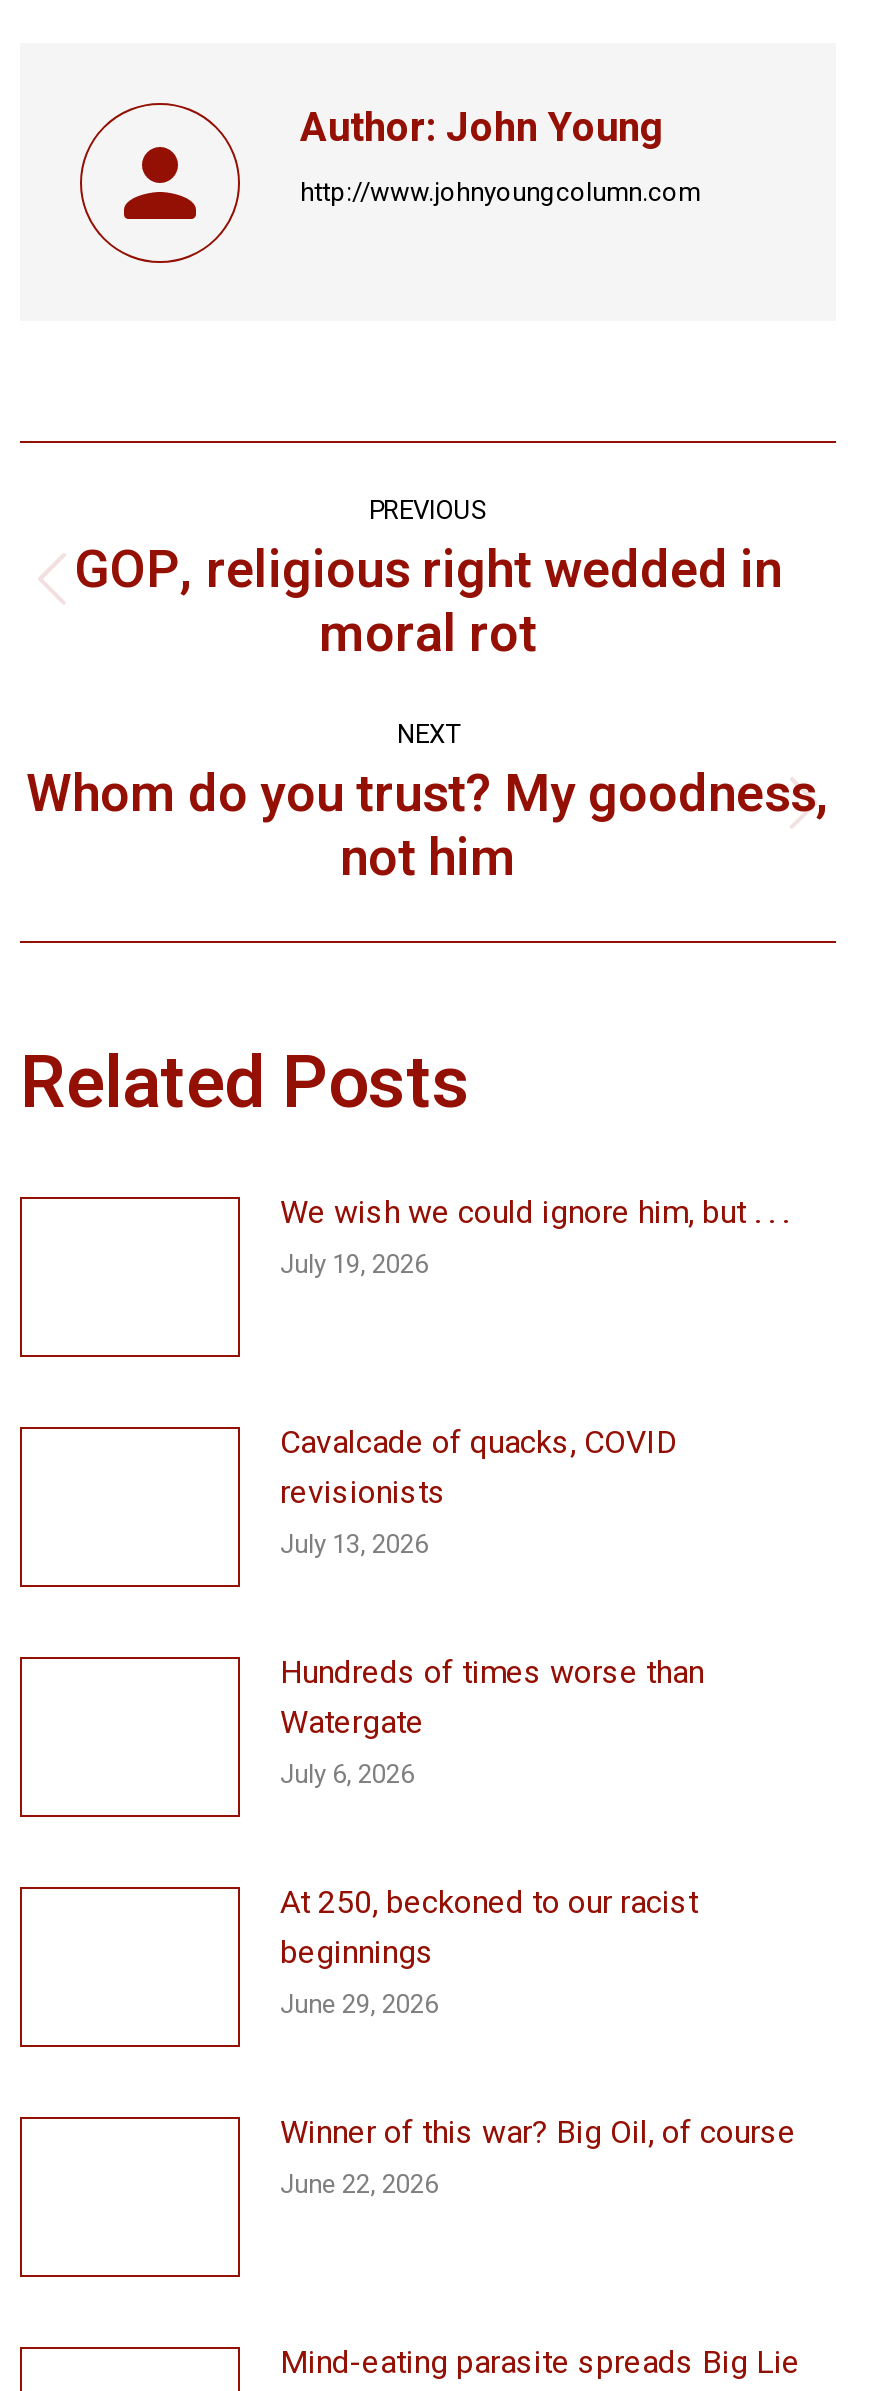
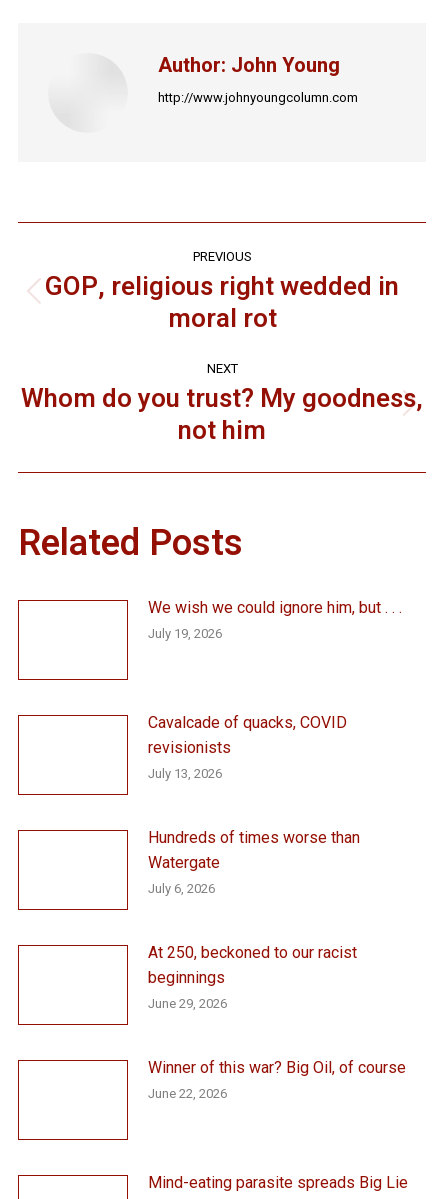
[78,101,242,265] [image] -> none

